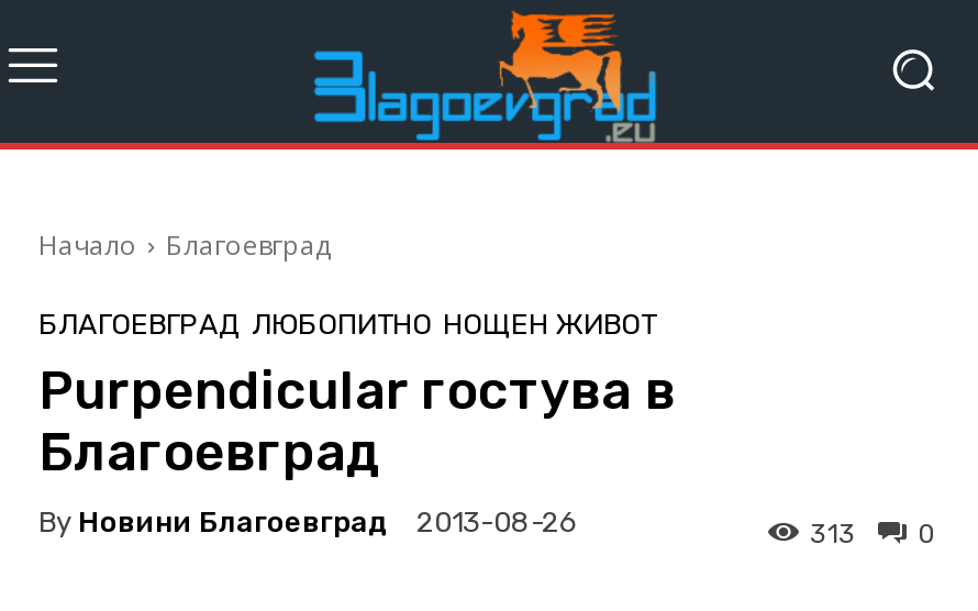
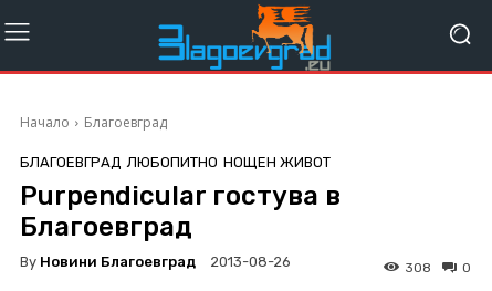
[810,519,935,550] 313 0 -> [405,260,471,276] 308 0

